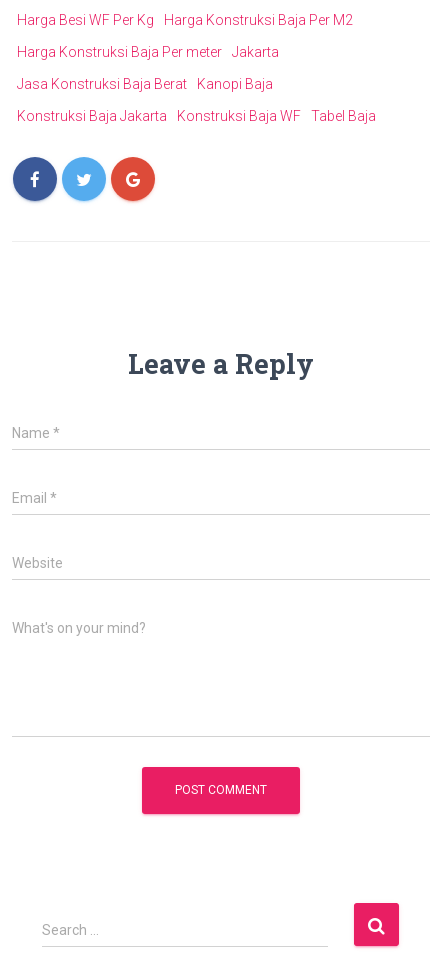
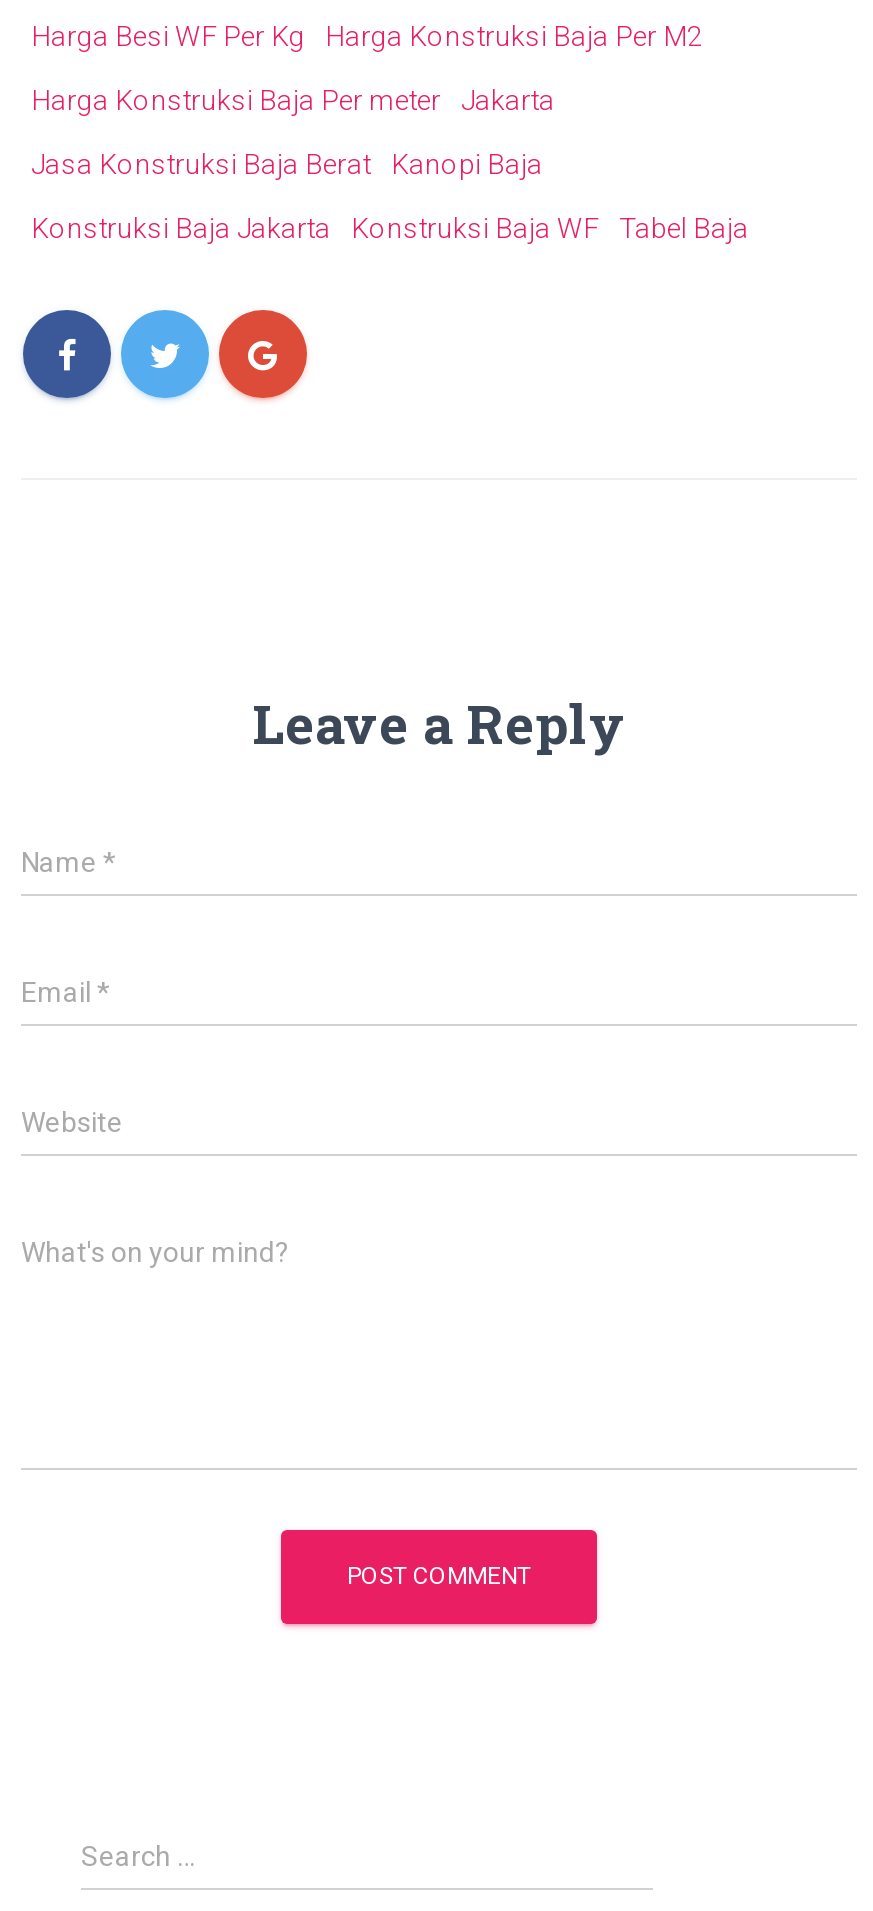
[353,902,400,948] [image] -> none

